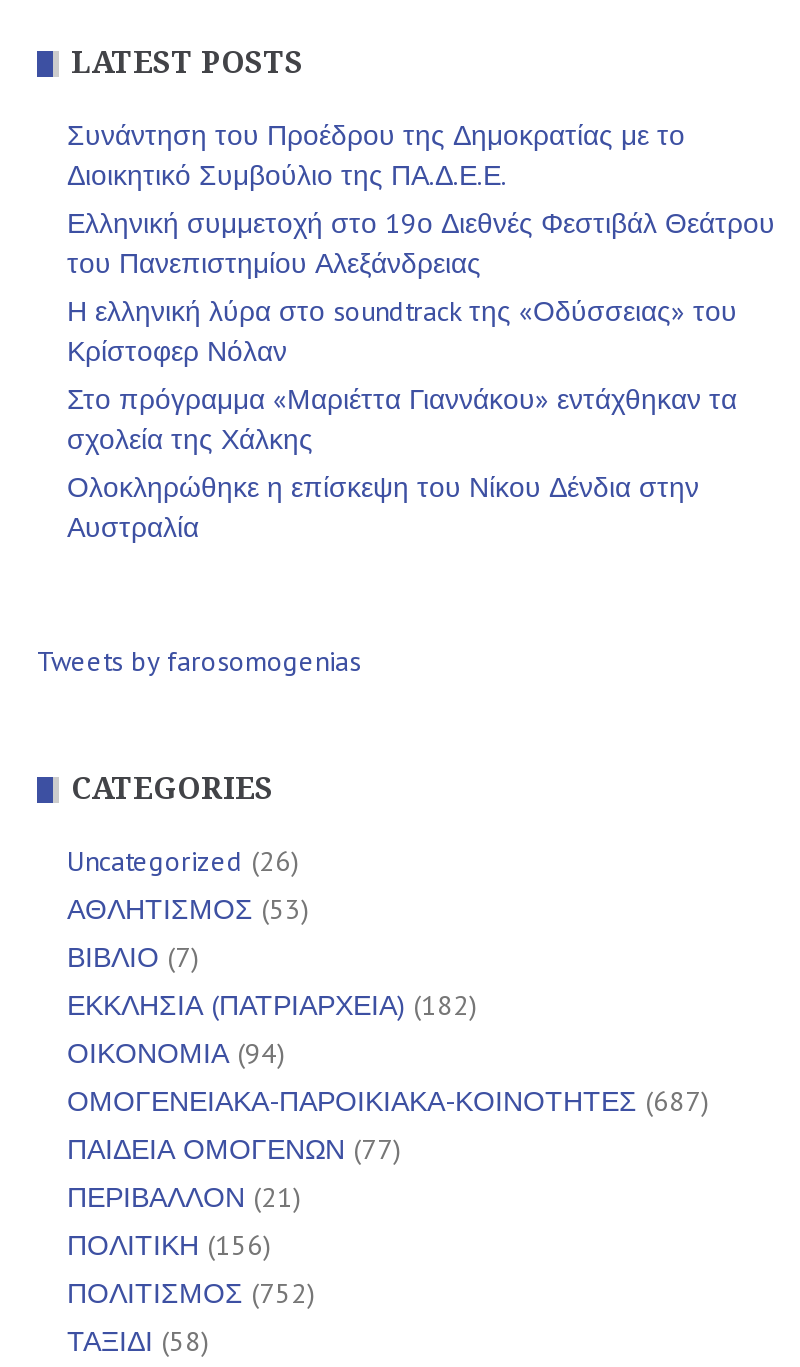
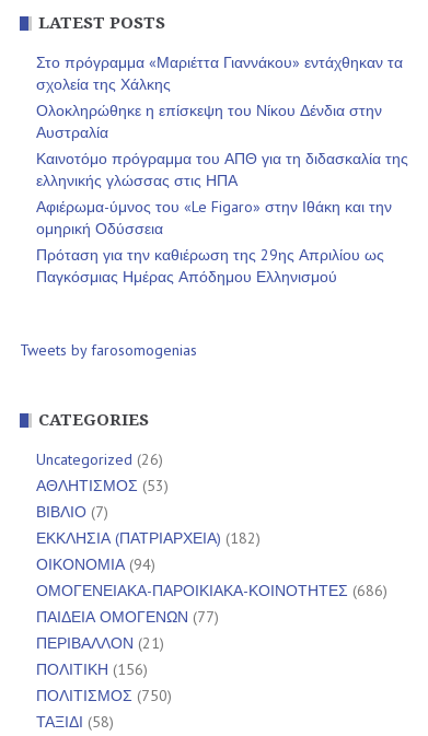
[67,117,775,369] Συνάντηση του Προέδρου της Δημοκρατίας με το | Διοικητικό Συμβούλιο της ΠΑ.Δ.Ε.Ε. | Ελληνική συμμετοχή στο 19ο Διεθνές Φεστιβάλ Θεάτρου | του Πανεπιστημίου Αλεξάνδρειας | Η ελληνική λύρα στο soundtrack της «Οδύσσειας» του | Κρίστοφερ Νόλαν -> none
moved [67,381,737,545] -> [36,52,403,142]: Στο πρόγραμμα «Μαριέττα Γιαννάκου» εντάχθηκαν τα | σχολεία της Χάλκης | Ολοκληρώθηκε η επίσκεψη του Νίκου Δένδια στην | Αυστραλία
none -> [36,149,408,286] Καινοτόμο πρόγραμμα του ΑΠΘ για τη διδασκαλία της | ελληνικής γλώσσας στις ΗΠΑ | Αφιέρωμα-ύμνος του «Le Figaro» στην Ιθάκη και την | ομηρική Οδύσσεια | Πρόταση για την καθιέρωση της 29ης Απριλίου ως | Παγκόσμιας Ημέρας Απόδημου Ελληνισμού
[67,1083,709,1119] ΟΜΟΓΕΝΕΙΑΚΑ-ΠΑΡΟΙΚΙΑΚΑ-ΚΟΙΝΟΤΗΤΕΣ (687) -> [36,580,387,600] ΟΜΟΓΕΝΕΙΑΚΑ-ΠΑΡΟΙΚΙΑΚΑ-ΚΟΙΝΟΤΗΤΕΣ (686)
[67,1275,315,1311] ΠΟΛΙΤΙΣΜΟΣ (752) -> [36,685,172,705] ΠΟΛΙΤΙΣΜΟΣ (750)

